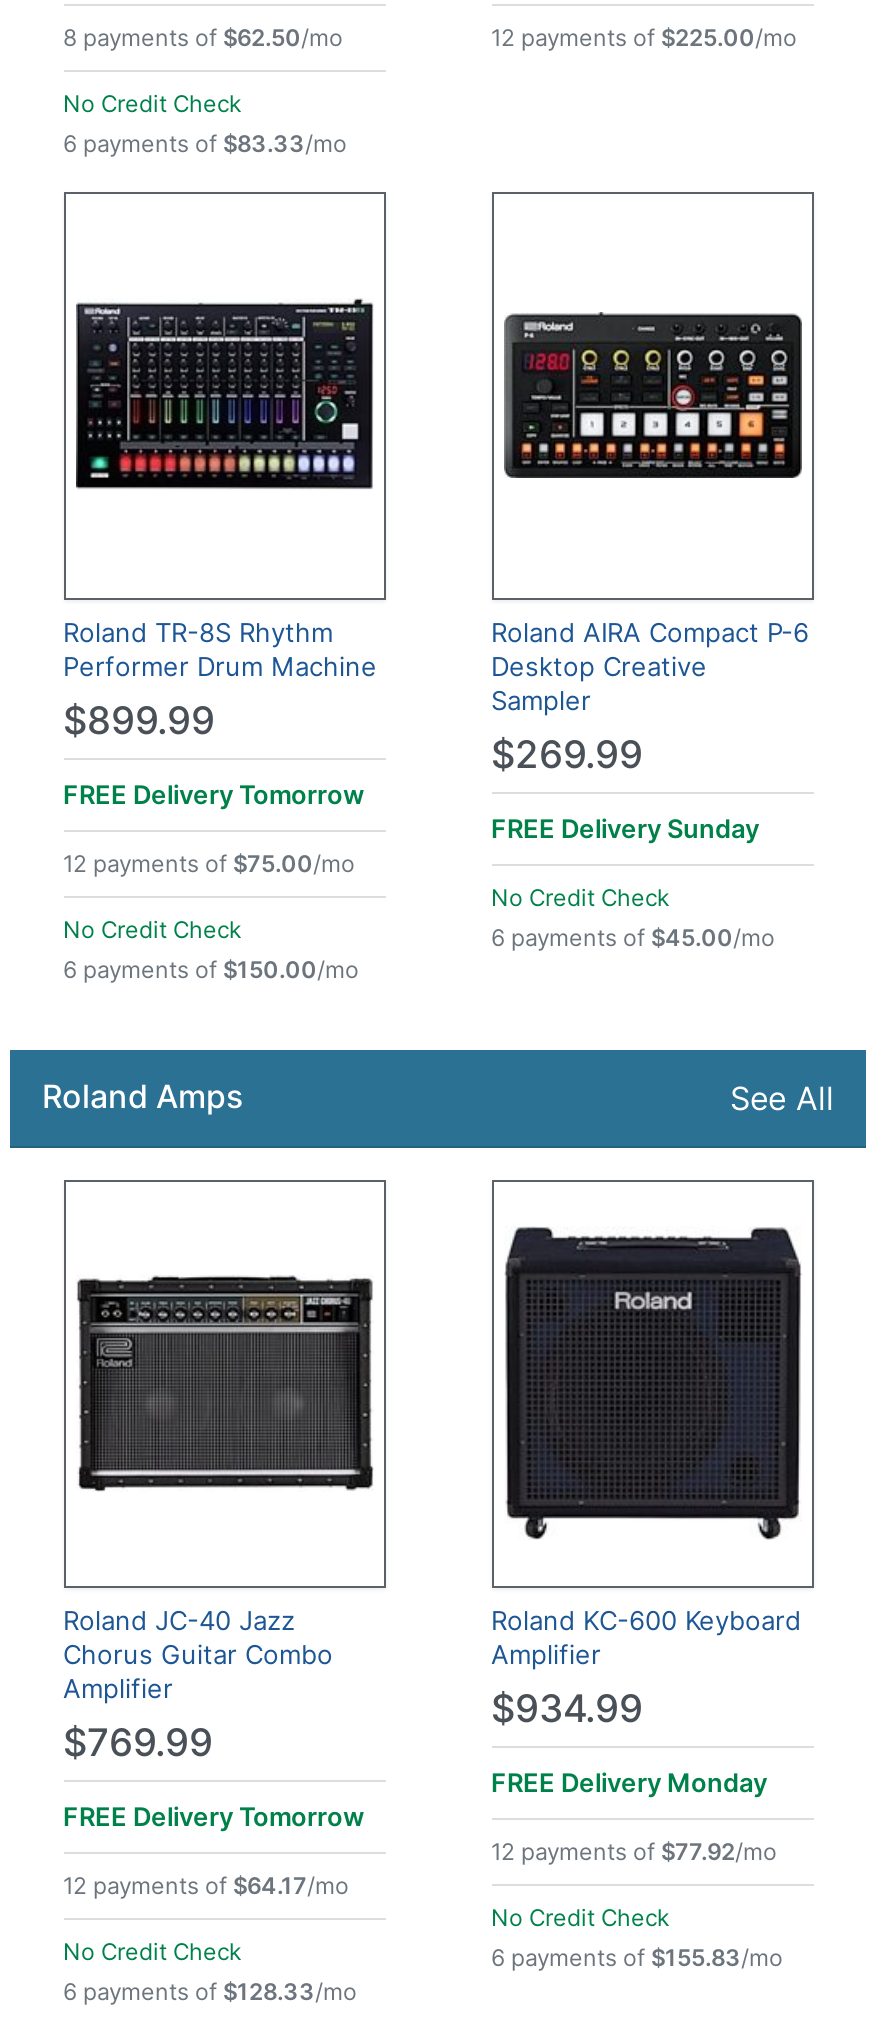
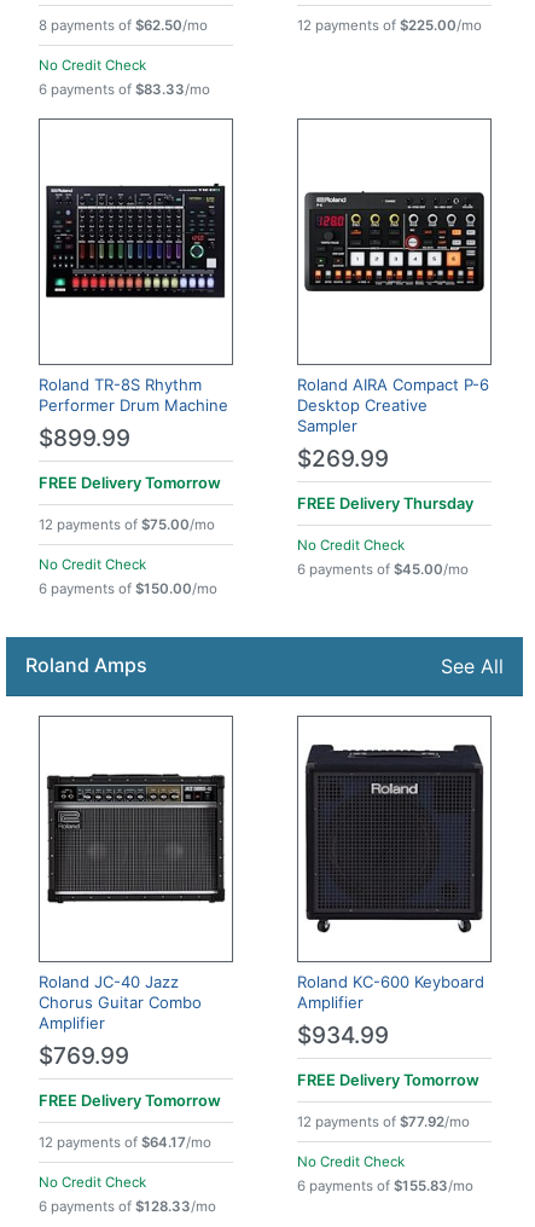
[491,813,759,843] FREE Delivery Sunday -> [296,494,473,512] FREE Delivery Thursday
[491,1767,767,1797] FREE Delivery Monday -> [296,1071,479,1089] FREE Delivery Tomorrow

